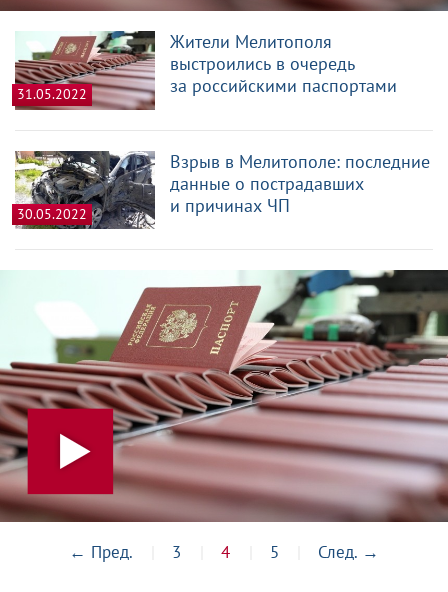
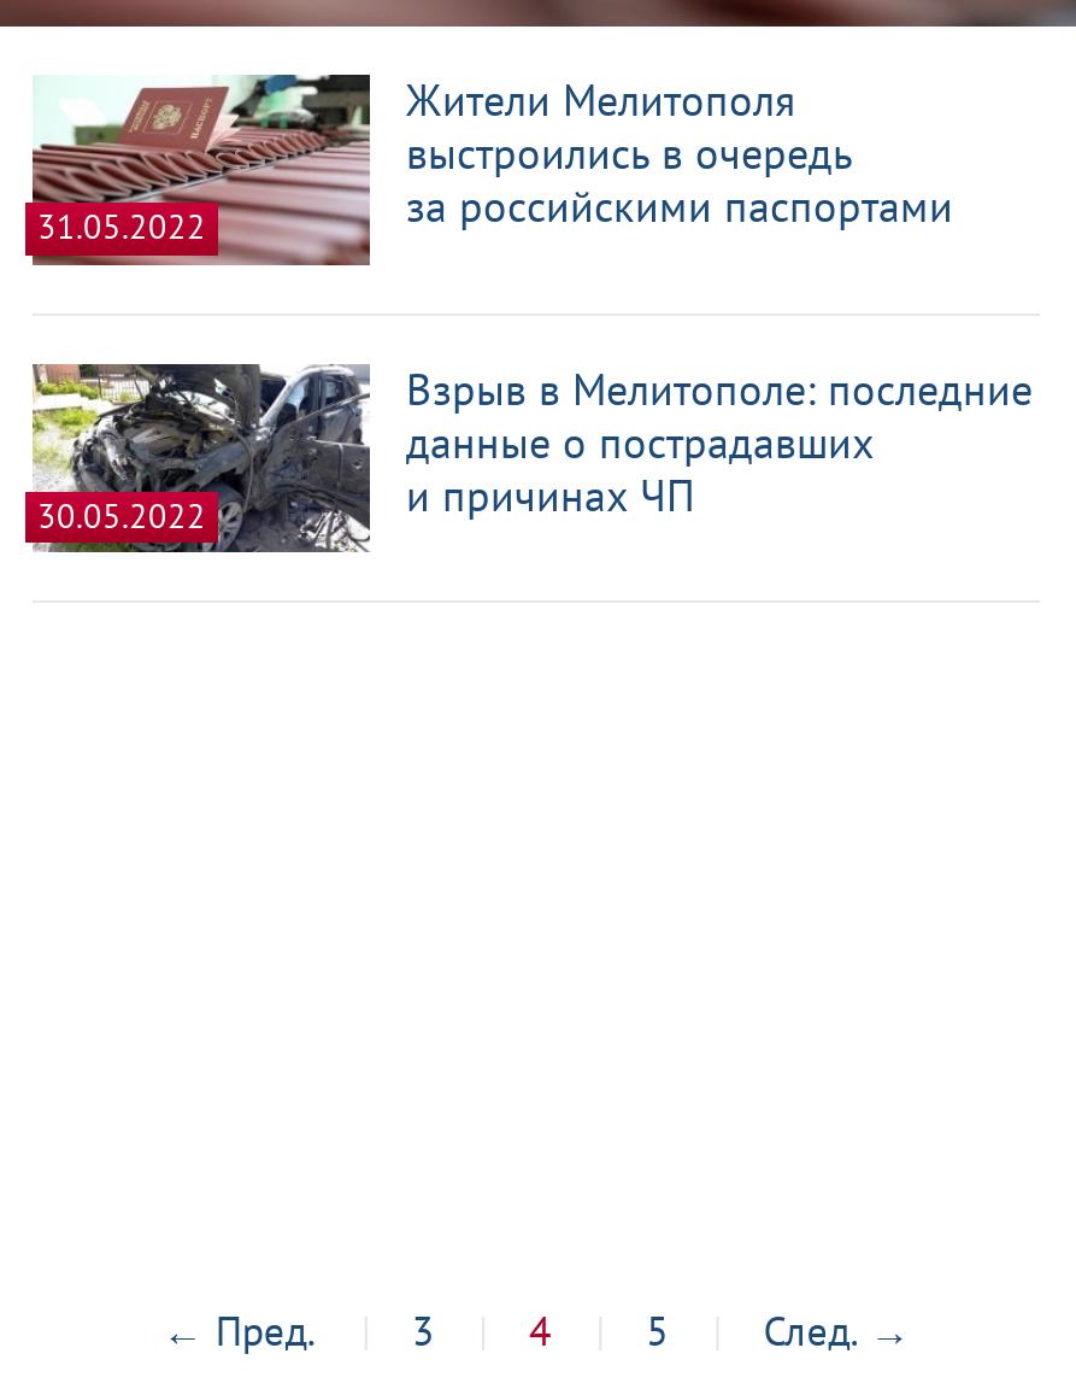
[3,269,445,523] [image] -> none

